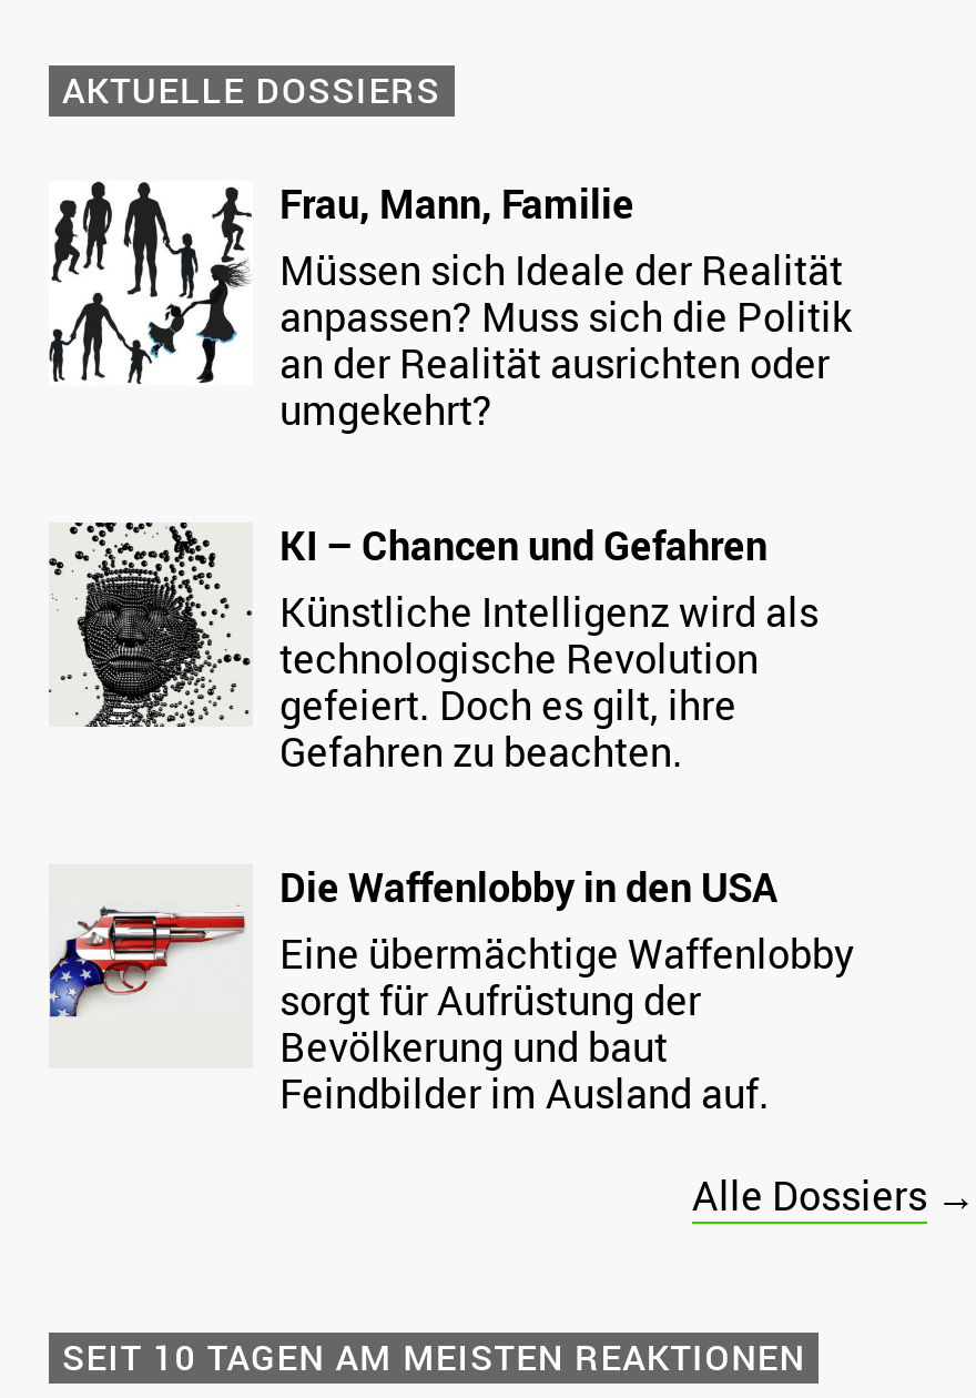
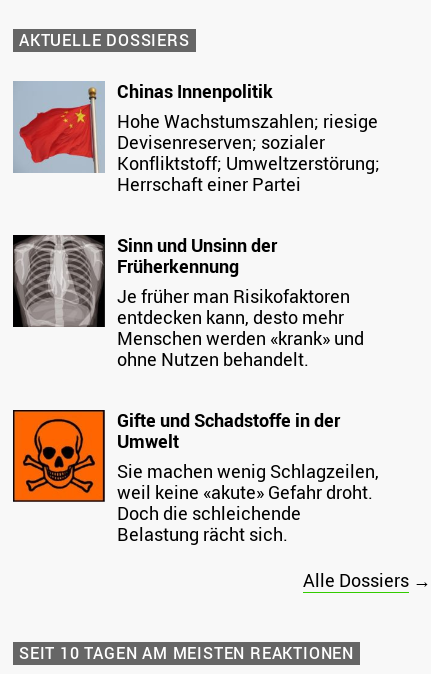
[49,177,852,436] [image] | Frau, Mann, Familie | Müssen sich Ideale der Realität | anpassen? Muss sich die Politik | an der Realität ausrichten oder | umgekehrt? -> [13,79,380,196] [image] | Chinas Innenpolitik | Hohe Wachstumszahlen; riesige | Devisenreserven; sozialer | Konfliktstoff; Umweltzerstörung; | Herrschaft einer Partei
[49,519,819,778] [image] | KI – Chancen und Gefahren | Künstliche Intelligenz wird als | technologische Revolution | gefeiert. Doch es gilt, ihre | Gefahren zu beachten. -> [12,233,364,371] [image] | Sinn und Unsinn der | Früherkennung | Je früher man Risikofaktoren | entdecken kann, desto mehr | Menschen werden «krank» und | ohne Nutzen behandelt.
[49,860,854,1120] [image] | Die Waffenlobby in den USA | Eine übermächtige Waffenlobby | sorgt für Aufrüstung der | Bevölkerung und baut | Feindbilder im Ausland auf. -> [12,408,379,546] [image] | Gifte und Schadstoffe in der | Umwelt | Sie machen wenig Schlagzeilen, | weil keine «akute» Gefahr droht. | Doch die schleichende | Belastung rächt sich.

